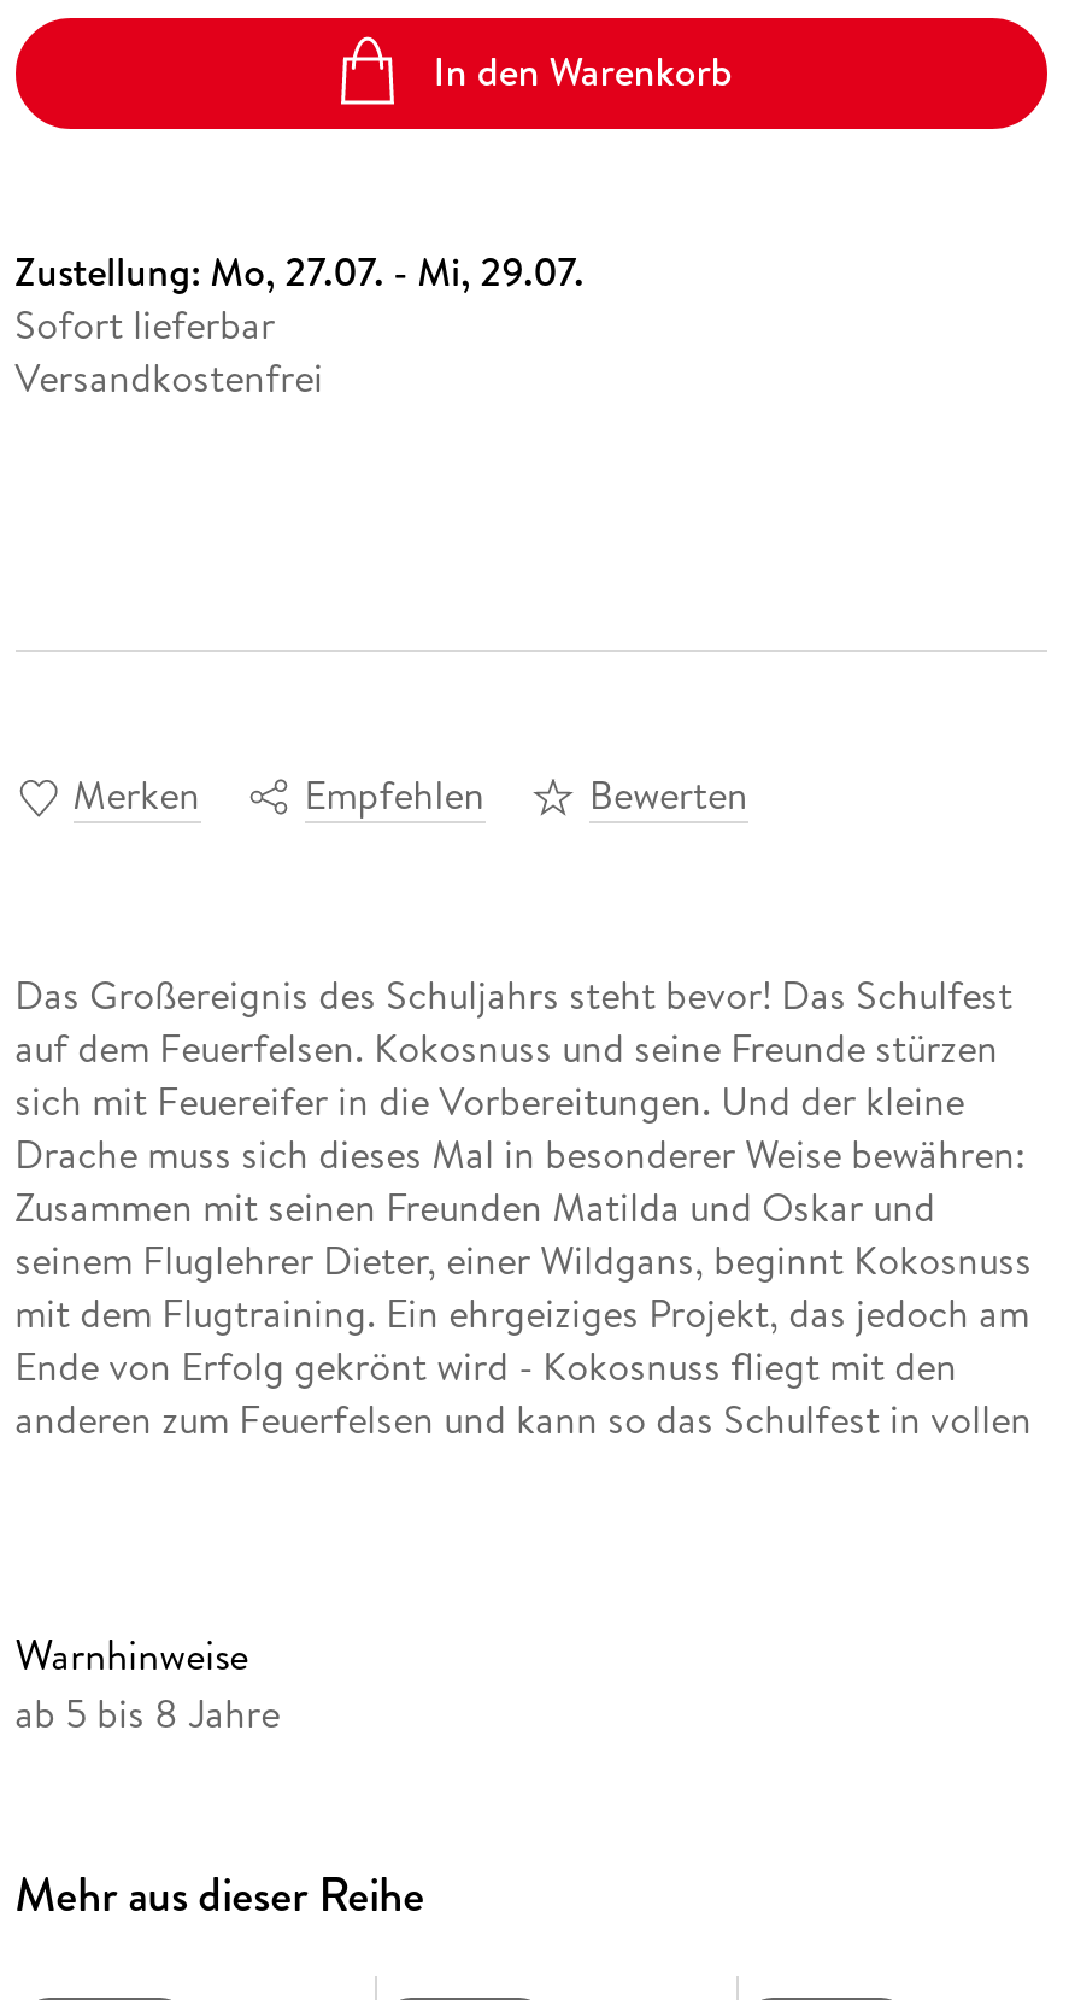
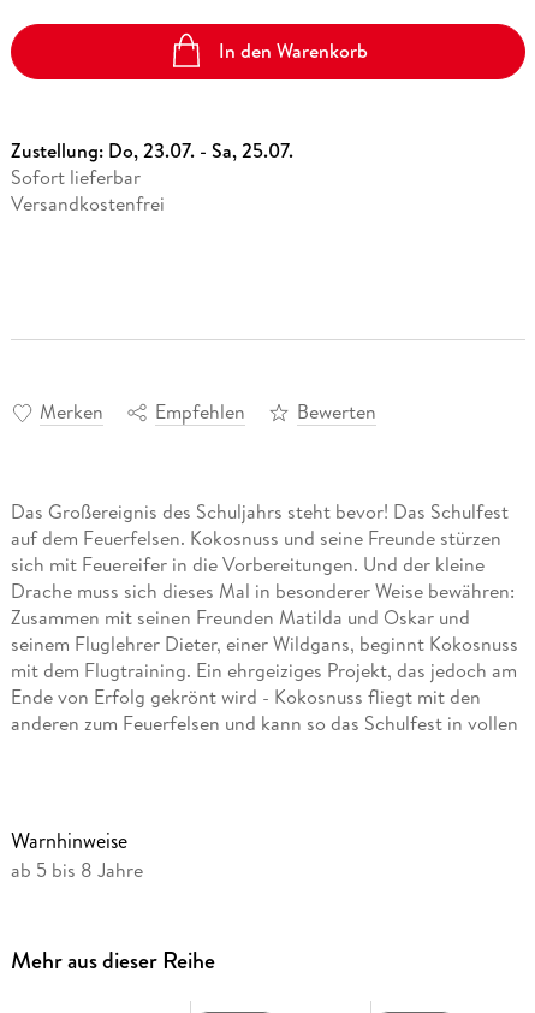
[15,244,584,297] Zustellung: Mo, 27.07. - Mi, 29.07. -> [10,137,293,163] Zustellung: Do, 23.07. - Sa, 25.07.

